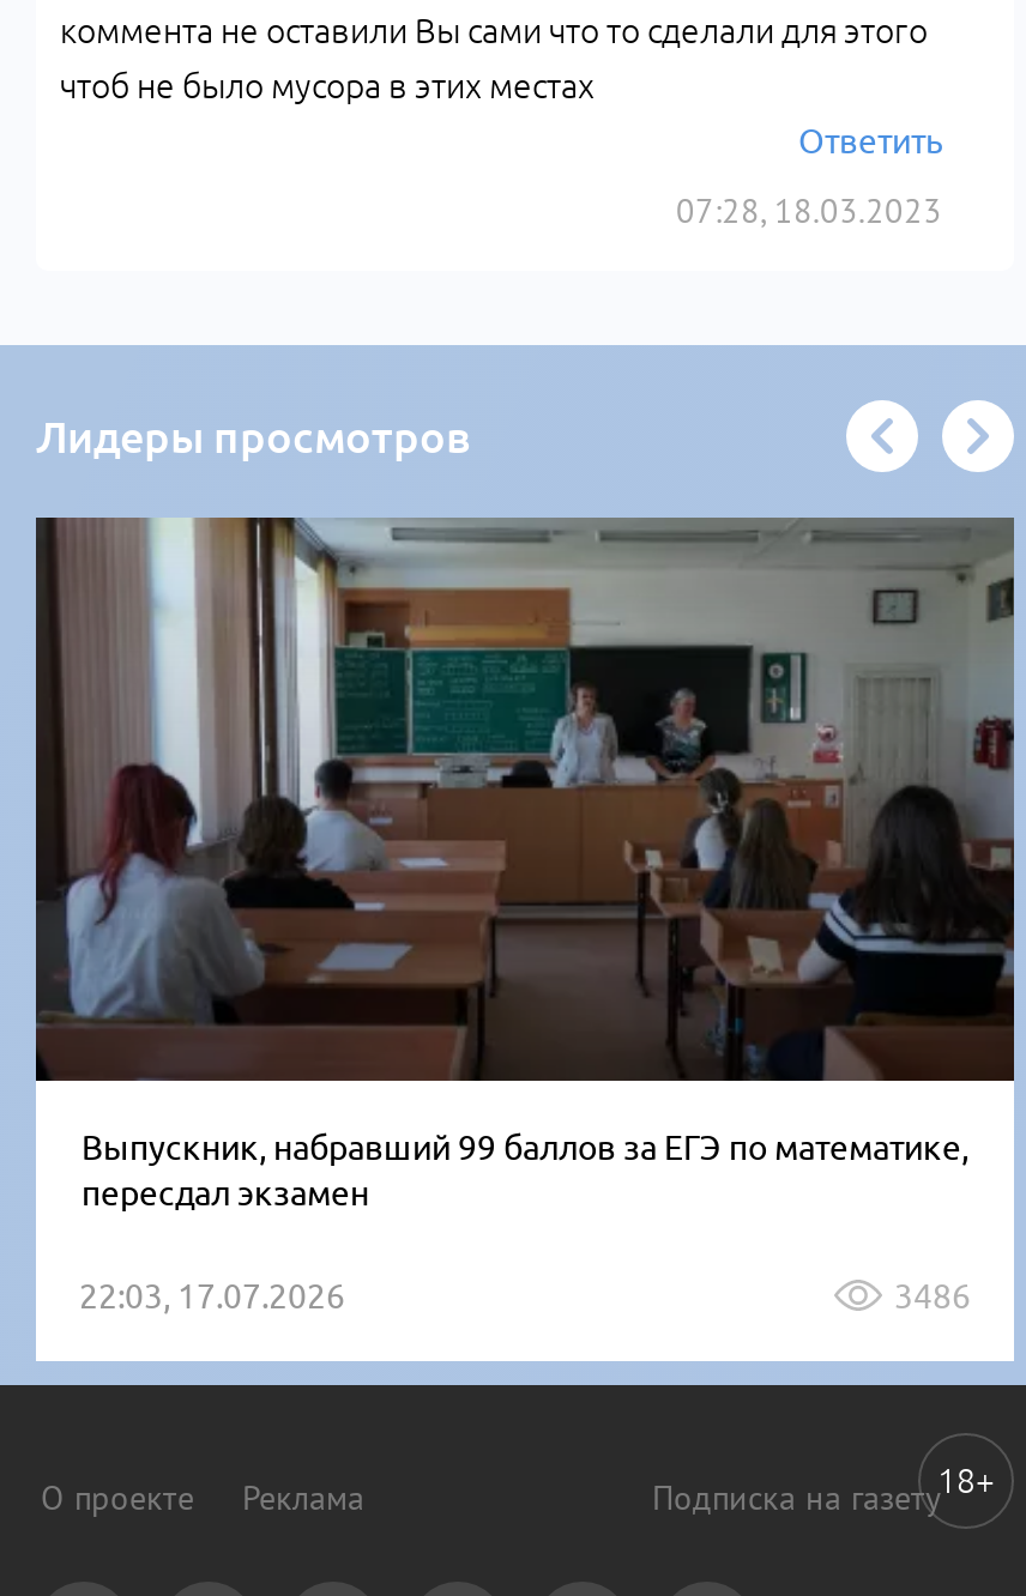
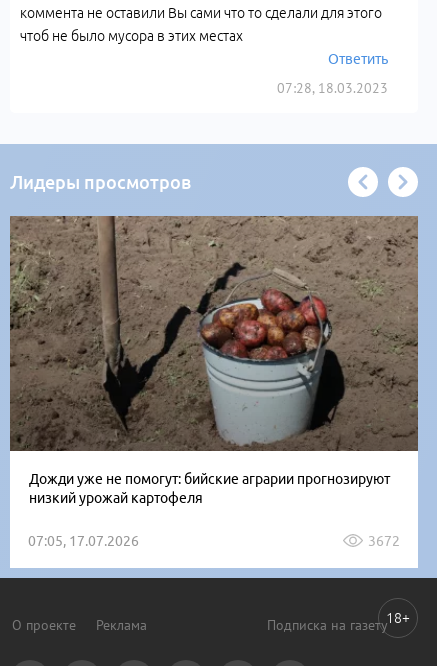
[36,518,1014,1211] [image] | Выпускник, набравший 99 баллов за ЕГЭ по математике, | пересдал экзамен -> [10,215,419,505] [image] | Дожди уже не помогут: бийские аграрии прогнозируют | низкий урожай картофеля
[79,1276,971,1314] 22:03, 17.07.2026 | 3486 -> [28,532,400,548] 07:05, 17.07.2026 | 3672

